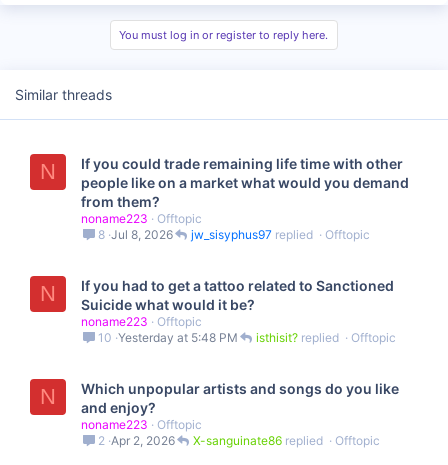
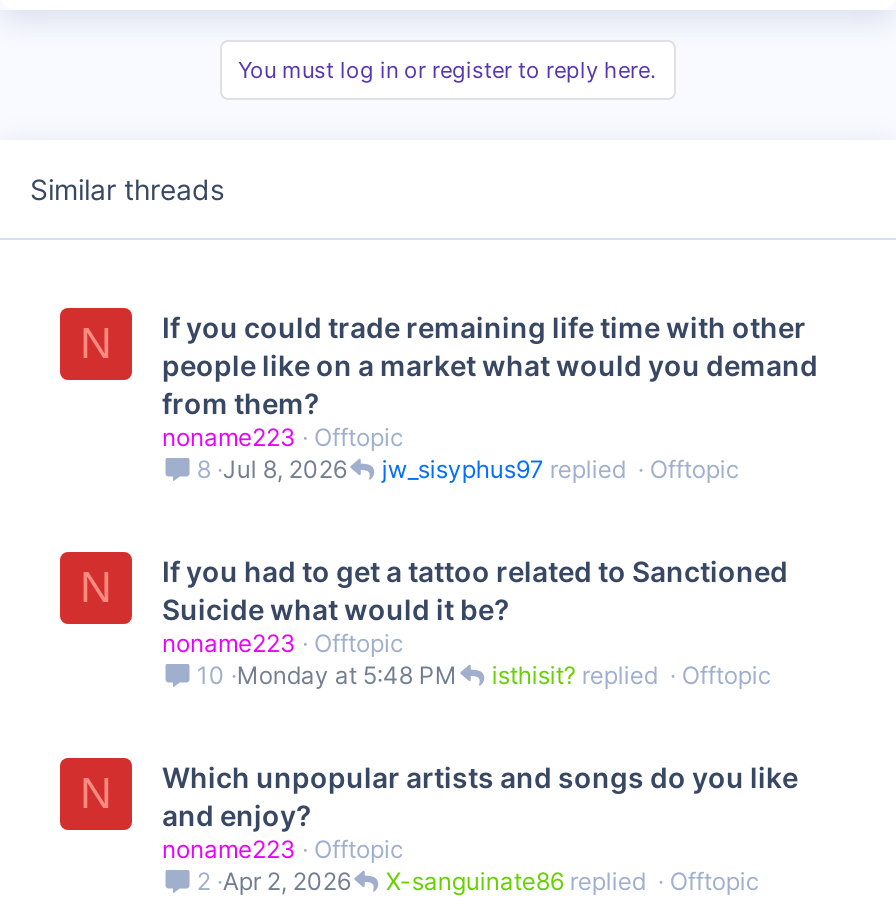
[118,330,238,345] Yesterday at 5:48 PM -> [237,660,457,690] Monday at 5:48 PM

